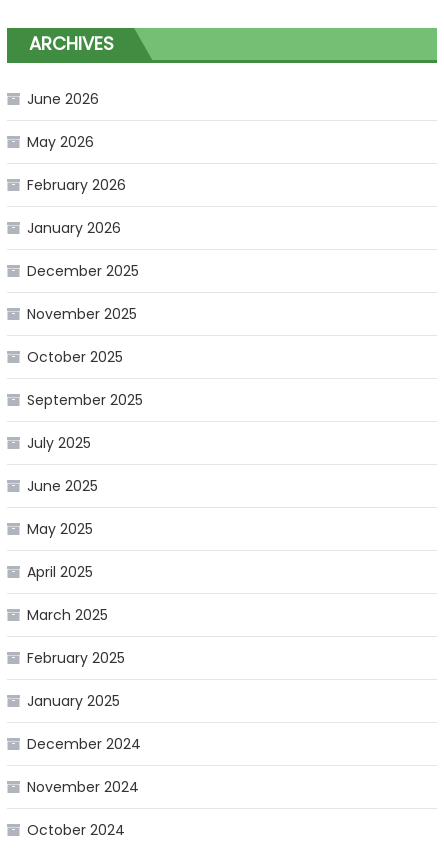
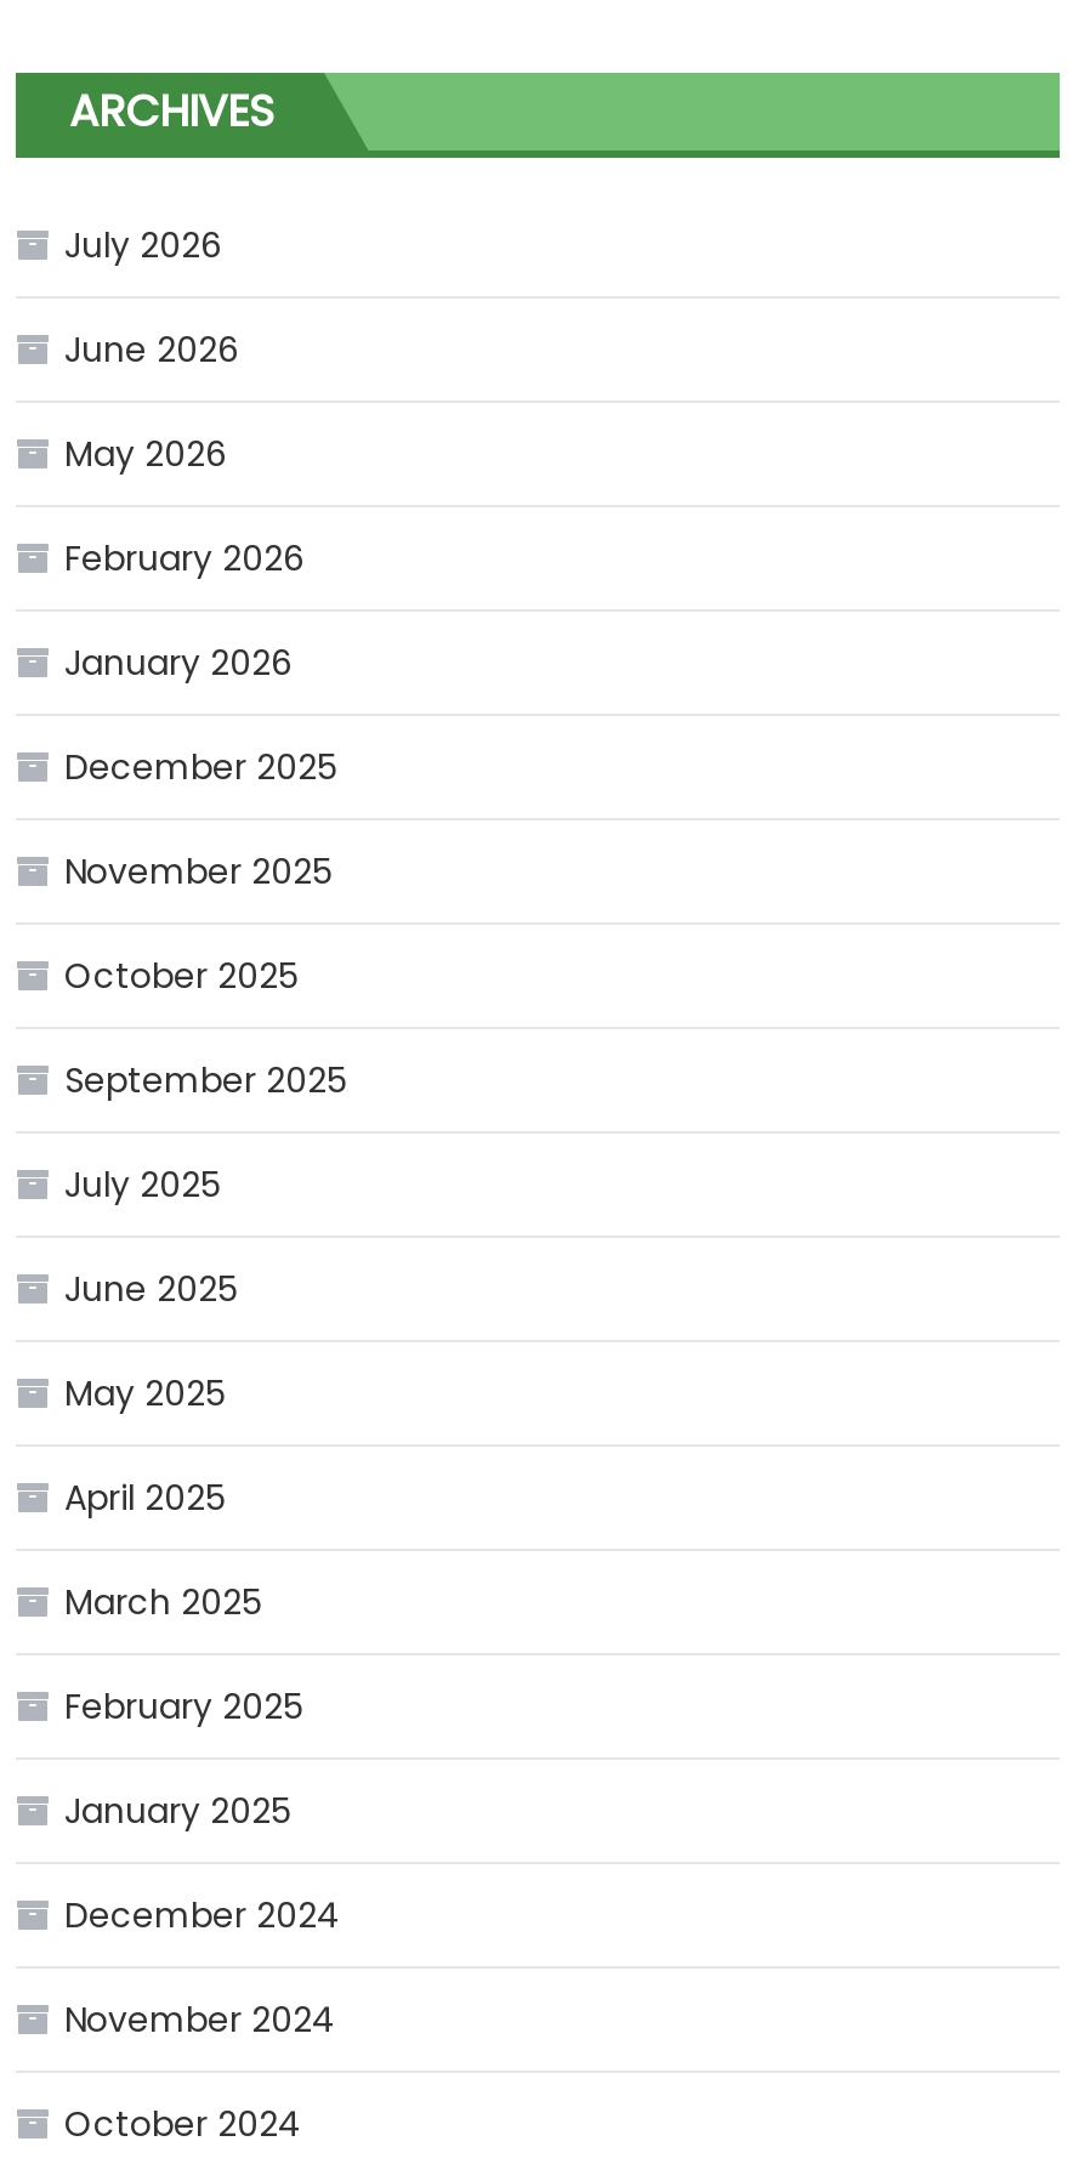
none -> [64,220,222,269] July 2026

